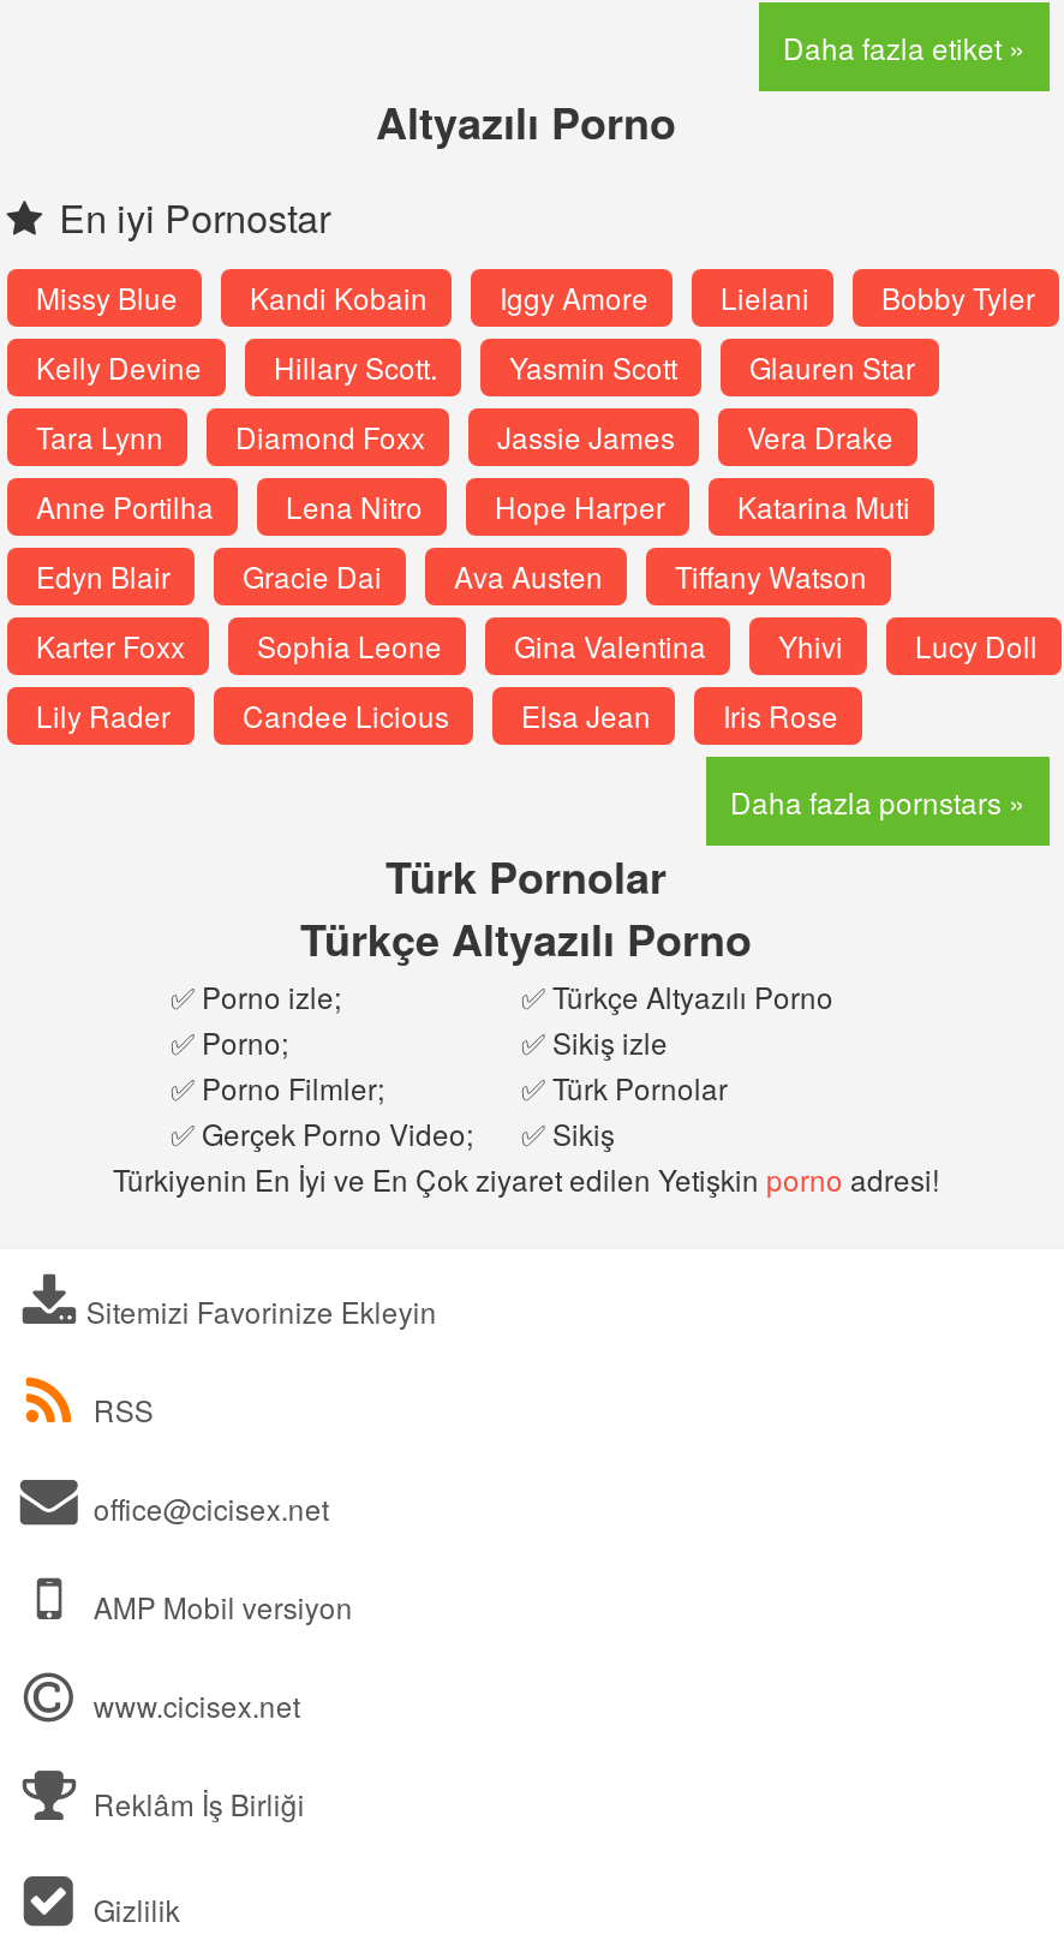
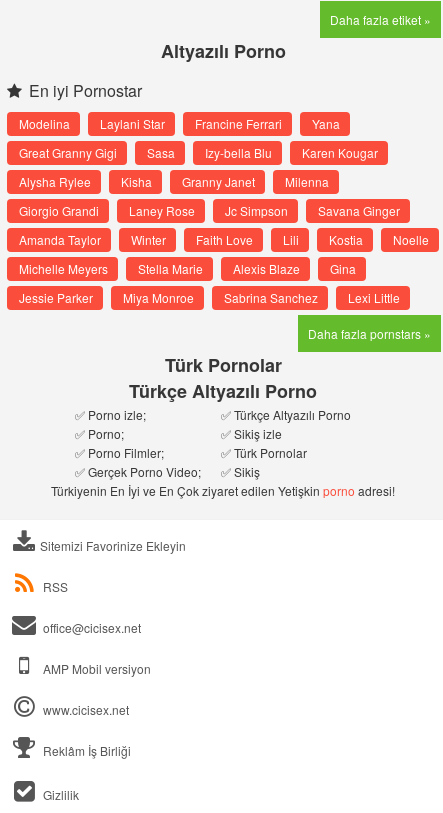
[36,276,1035,317] Missy Blue | Kandi Kobain | Iggy Amore | Lielani | Bobby Tyler -> [19,115,340,132] Modelina | Laylani Star | Francine Ferrari | Yana
[36,346,915,387] Kelly Devine | Hillary Scott. | Yasmin Scott | Glauren Star -> [19,144,378,161] Great Granny Gigi | Sasa | Izy-bella Blu | Karen Kougar
[36,416,893,456] Tara Lynn | Diamond Foxx | Jassie James | Vera Drake -> [19,173,329,190] Alysha Rylee | Kisha | Granny Janet | Milenna
[36,485,910,526] Anne Portilha | Lena Nitro | Hope Harper | Katarina Muti -> [19,202,400,219] Giorgio Grandi | Laney Rose | Jc Simpson | Savana Ginger
[36,555,867,596] Edyn Blair | Gracie Dai | Ava Austen | Tiffany Watson -> [19,231,429,248] Amanda Taylor | Winter | Faith Love | Lili | Kostia | Noelle
[36,625,1038,665] Karter Foxx | Sophia Leone | Gina Valentina | Yhivi | Lucy Doll -> [19,260,356,277] Michelle Meyers | Stella Marie | Alexis Blaze | Gina
[36,694,838,735] Lily Rader | Candee Licious | Elsa Jean | Iris Rose -> [19,289,400,306] Jessie Parker | Miya Monroe | Sabrina Sanchez | Lexi Little

